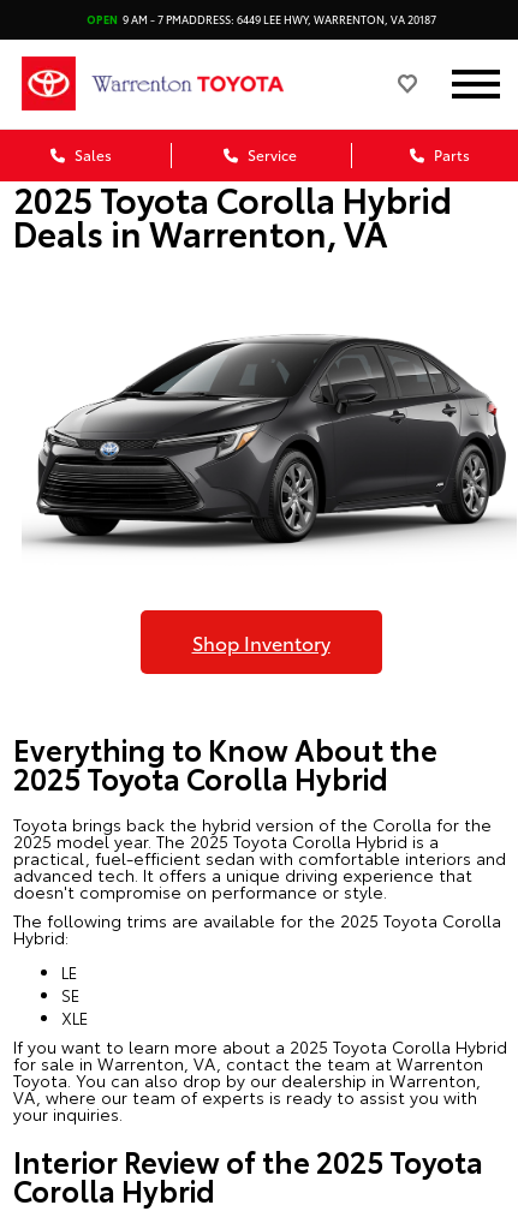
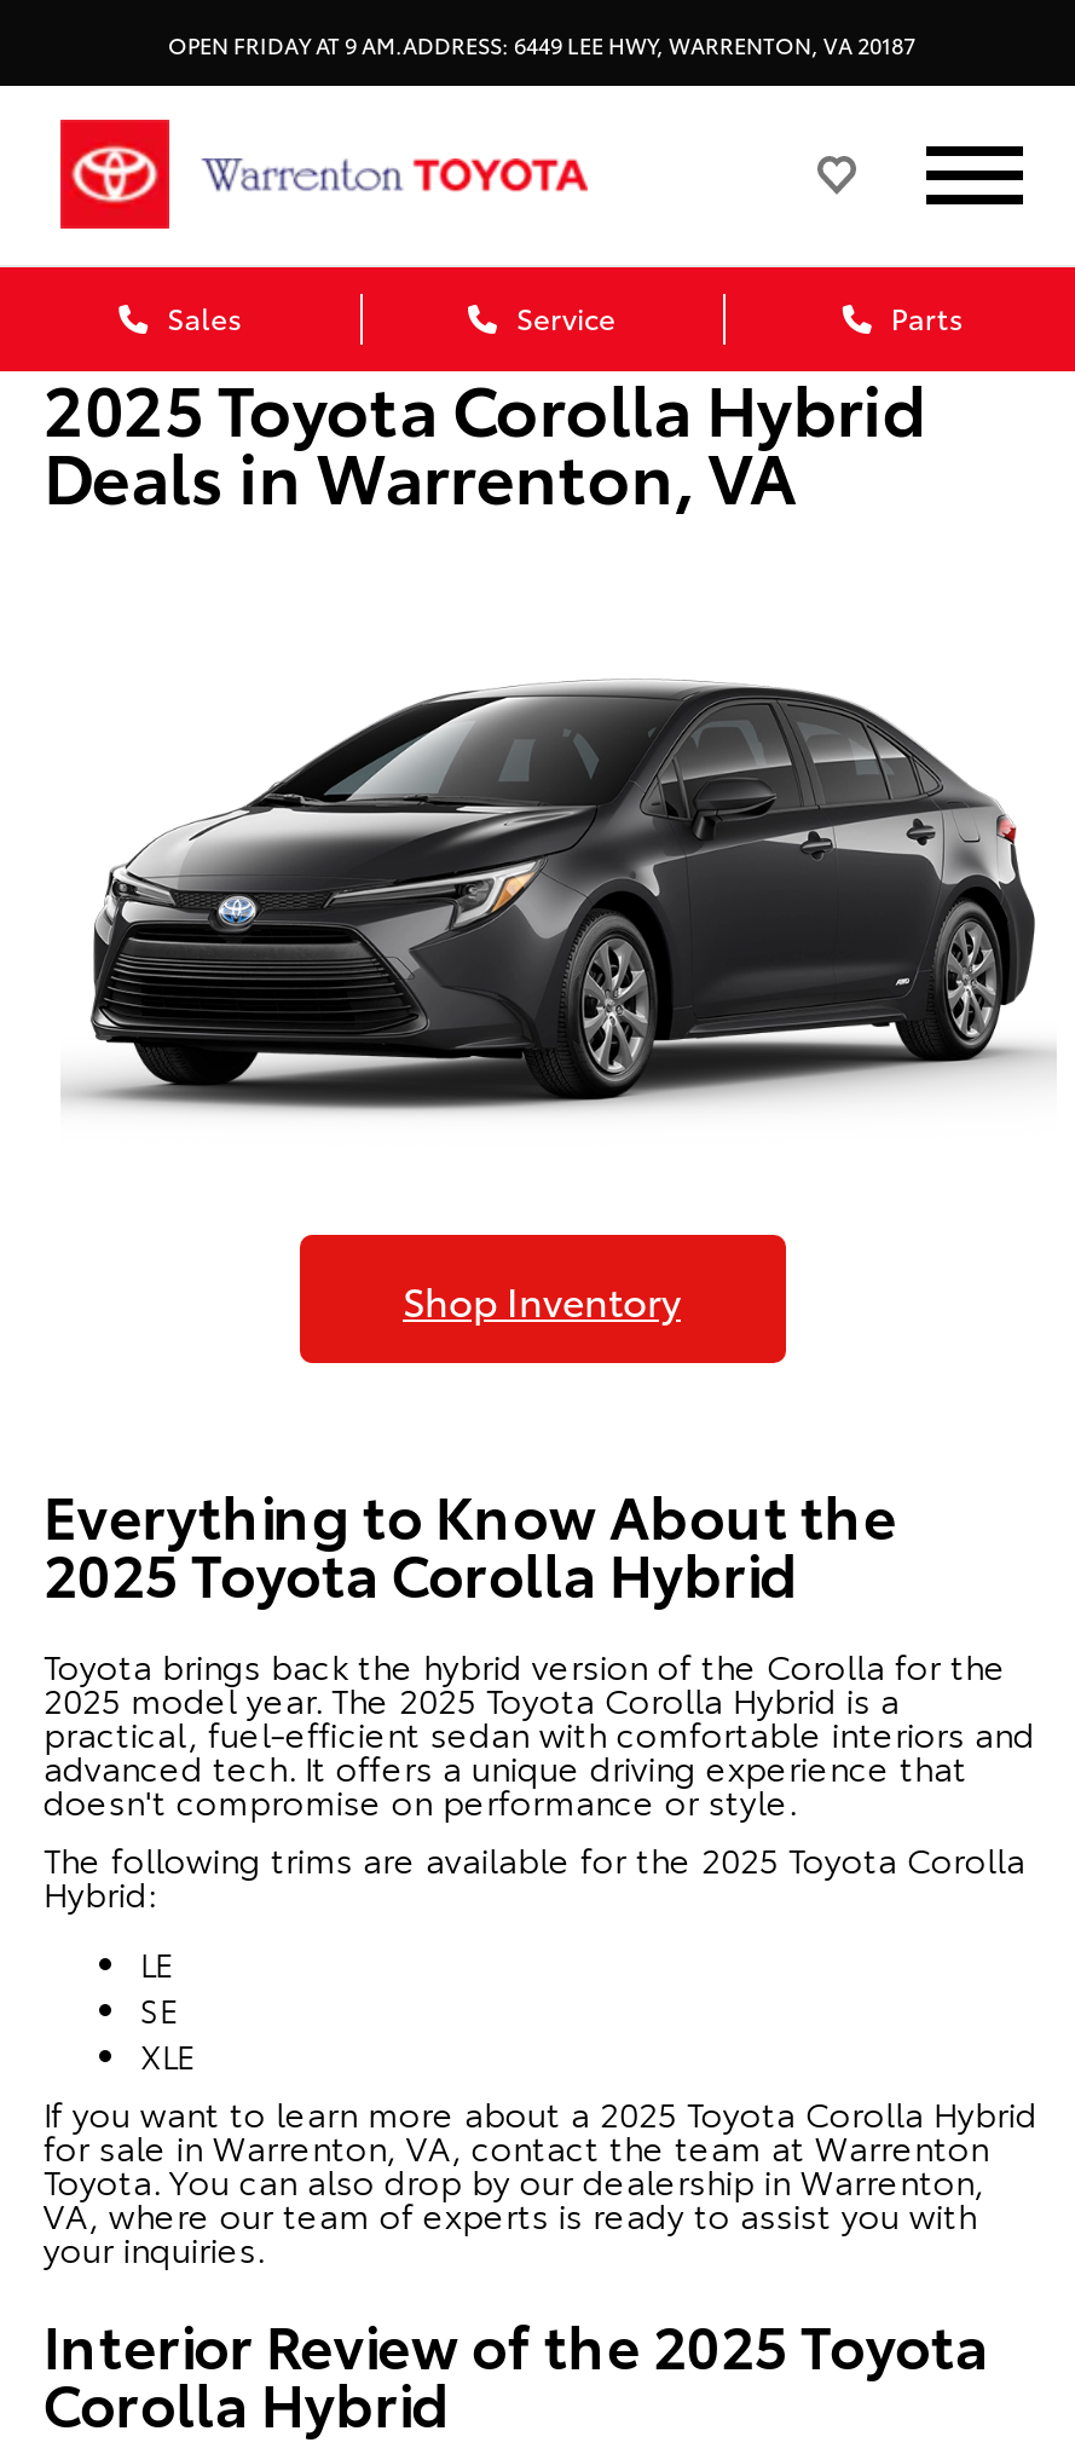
[86,10,436,26] OPEN 9 AM - 7 PM ADDRESS: 6449 LEE HWY, WARRENTON, VA 20187 -> [168,27,915,58] OPEN FRIDAY AT 9 AM. ADDRESS: 6449 LEE HWY, WARRENTON, VA 20187

